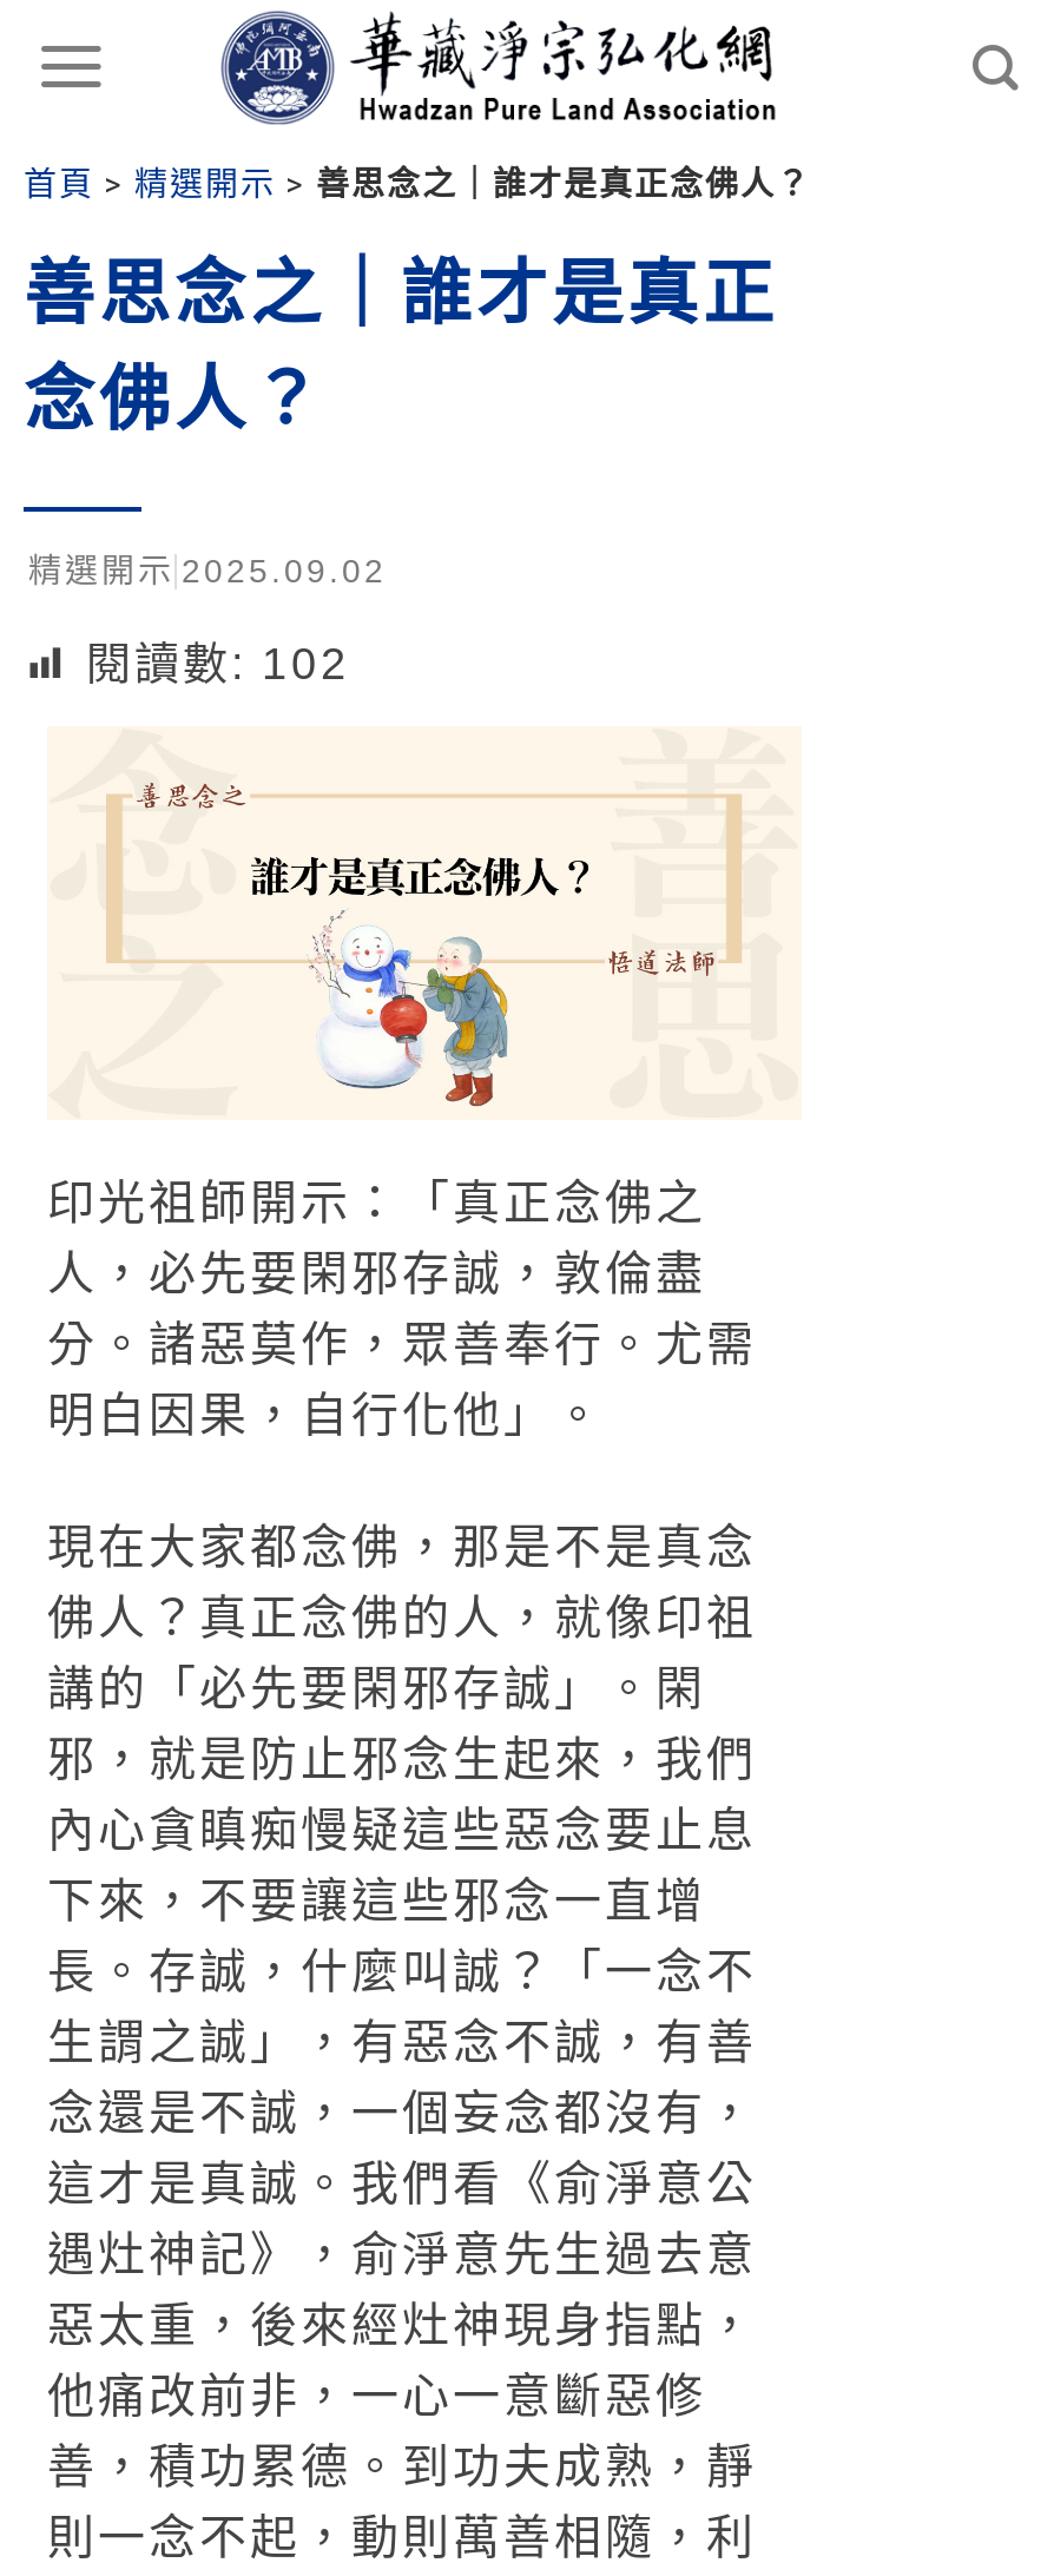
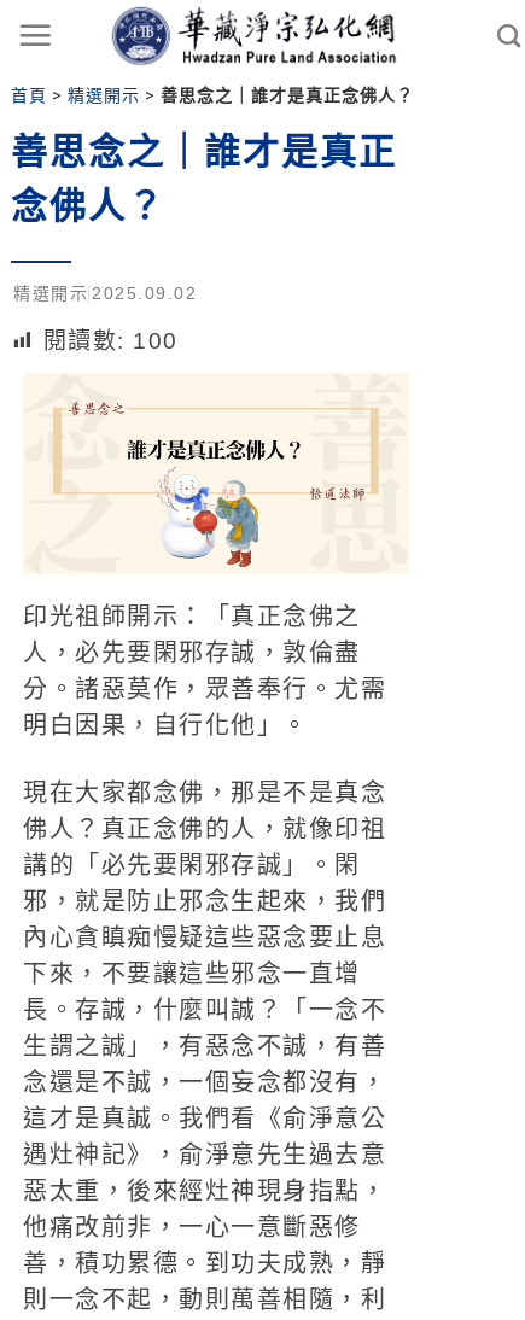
[86,639,350,689] 閱讀數: 102 -> [43,328,178,354] 閱讀數: 100

